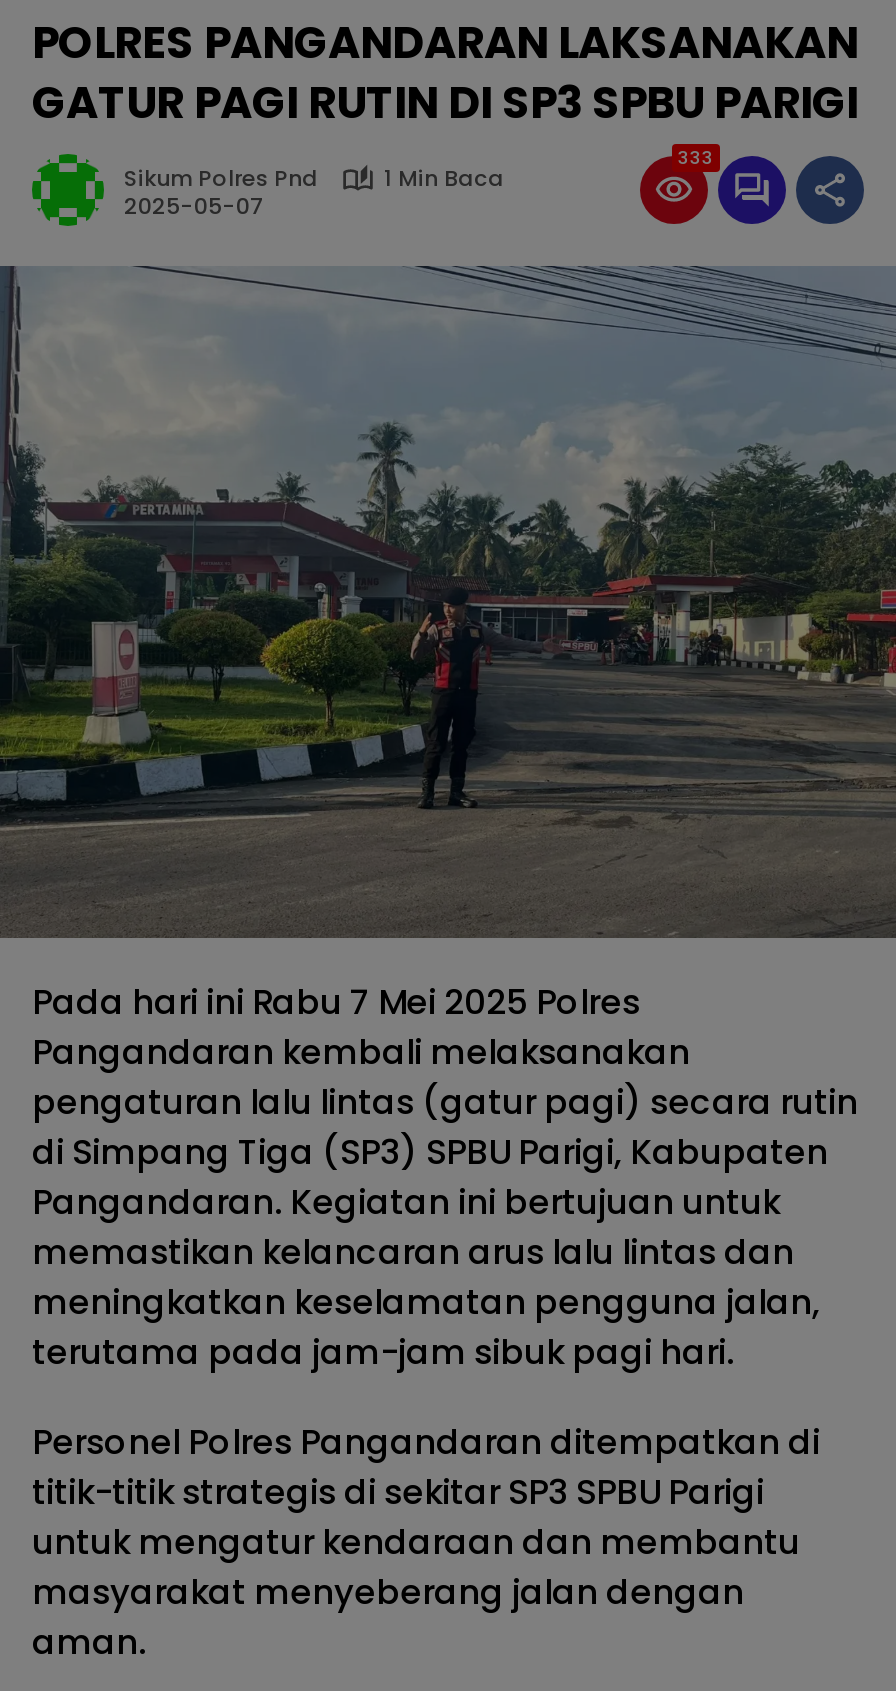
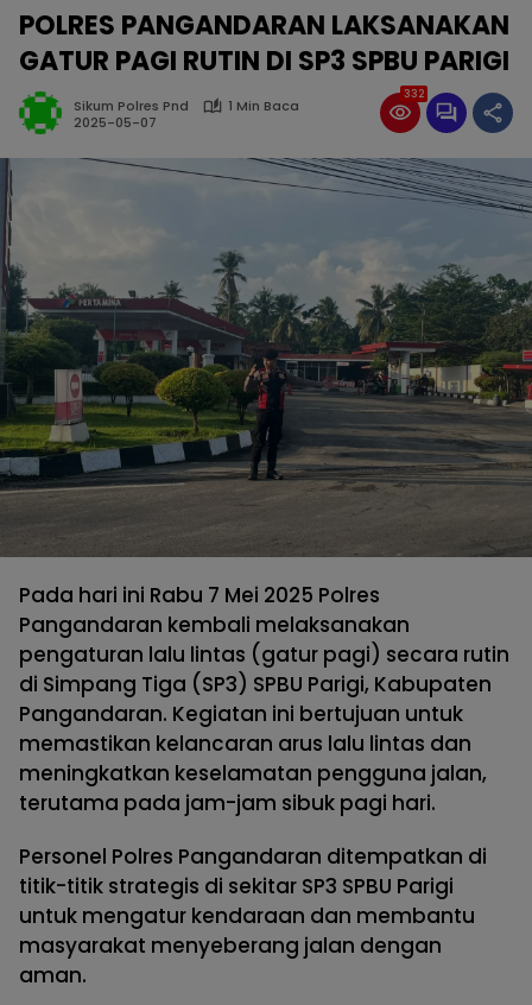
[678,146,714,170] 333 -> [404,87,424,101] 332

